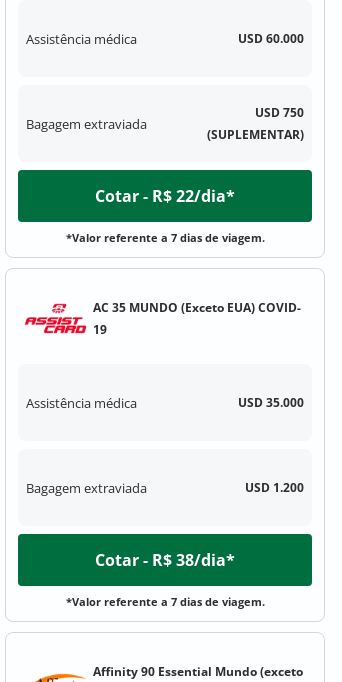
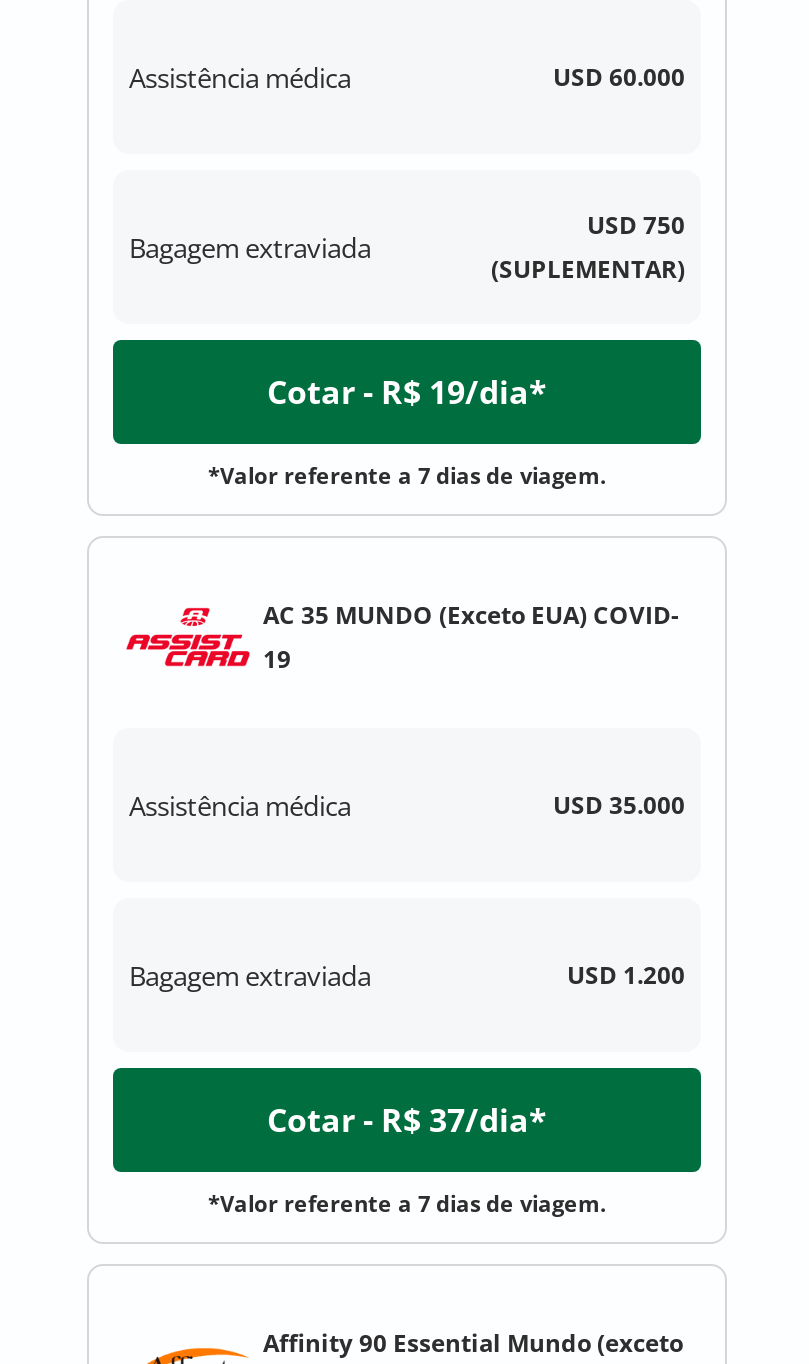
[95,185,235,207] Cotar - R$ 22/dia* -> [267,371,547,415] Cotar - R$ 19/dia*
[95,549,235,571] Cotar - R$ 38/dia* -> [267,1099,547,1143] Cotar - R$ 37/dia*

